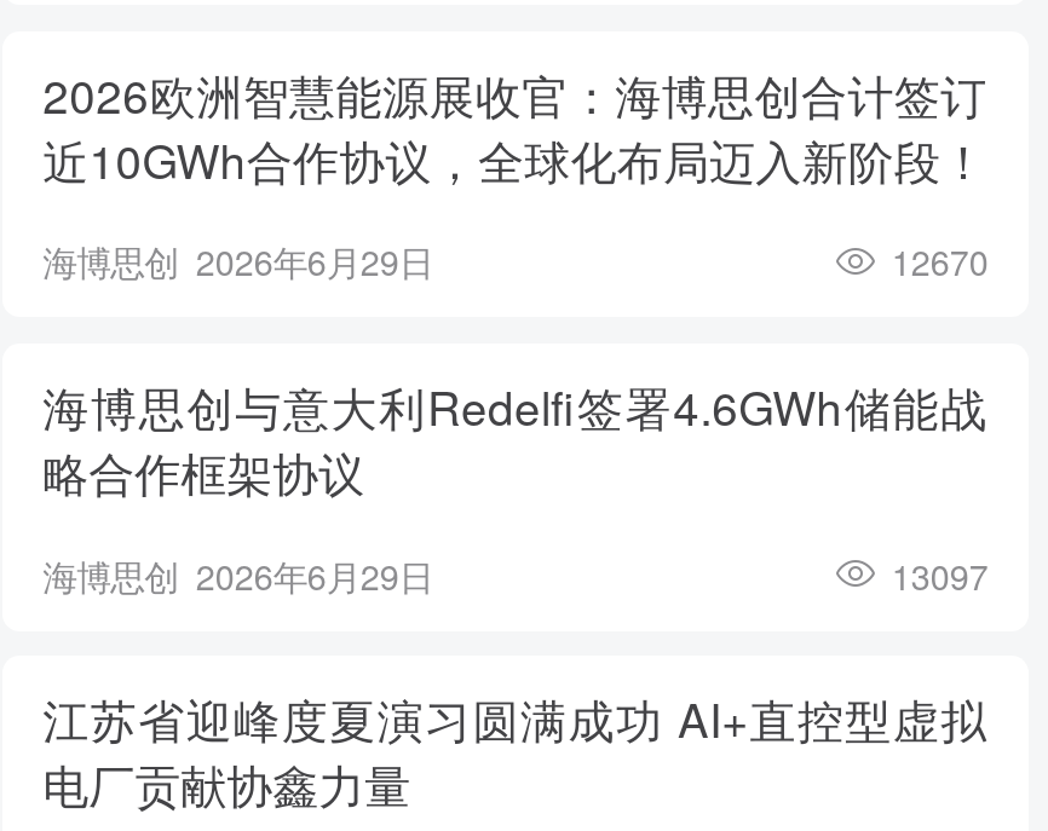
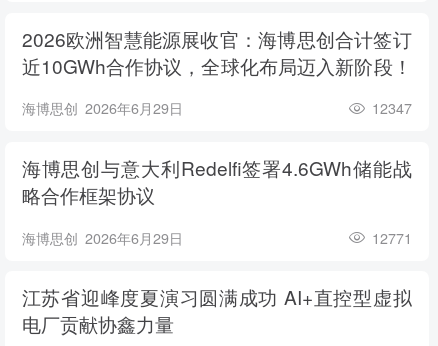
[891,238,988,287] 12670 -> [372,98,412,118] 12347
[891,551,988,599] 13097 -> [372,228,412,248] 12771

